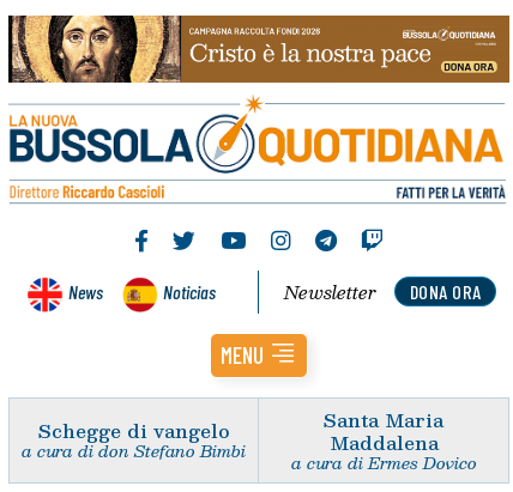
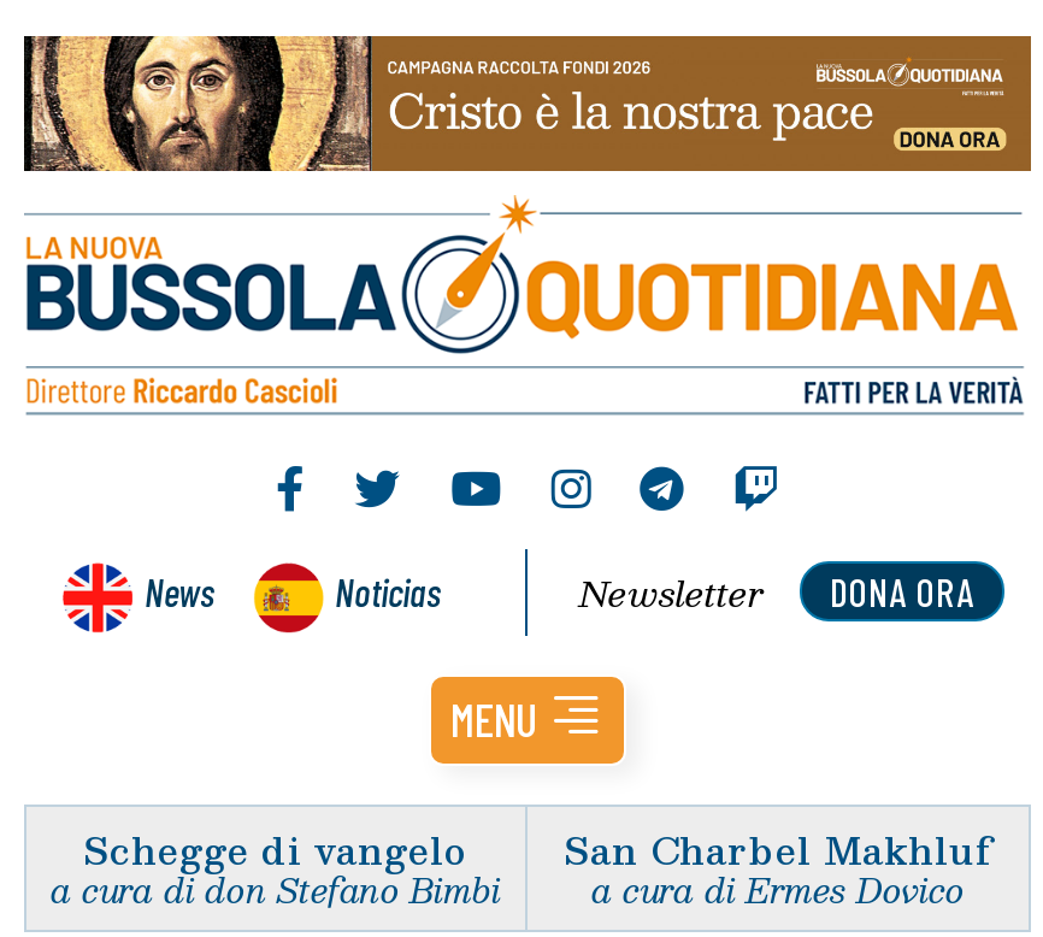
[324,404,443,457] Santa Maria | Maddalena -> [564,818,992,878] San Charbel Makhluf

